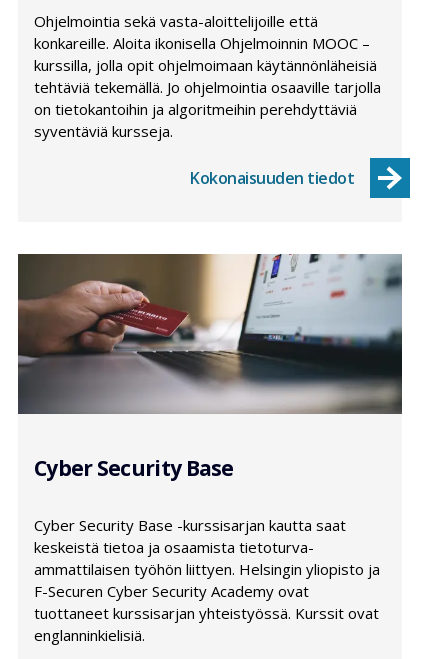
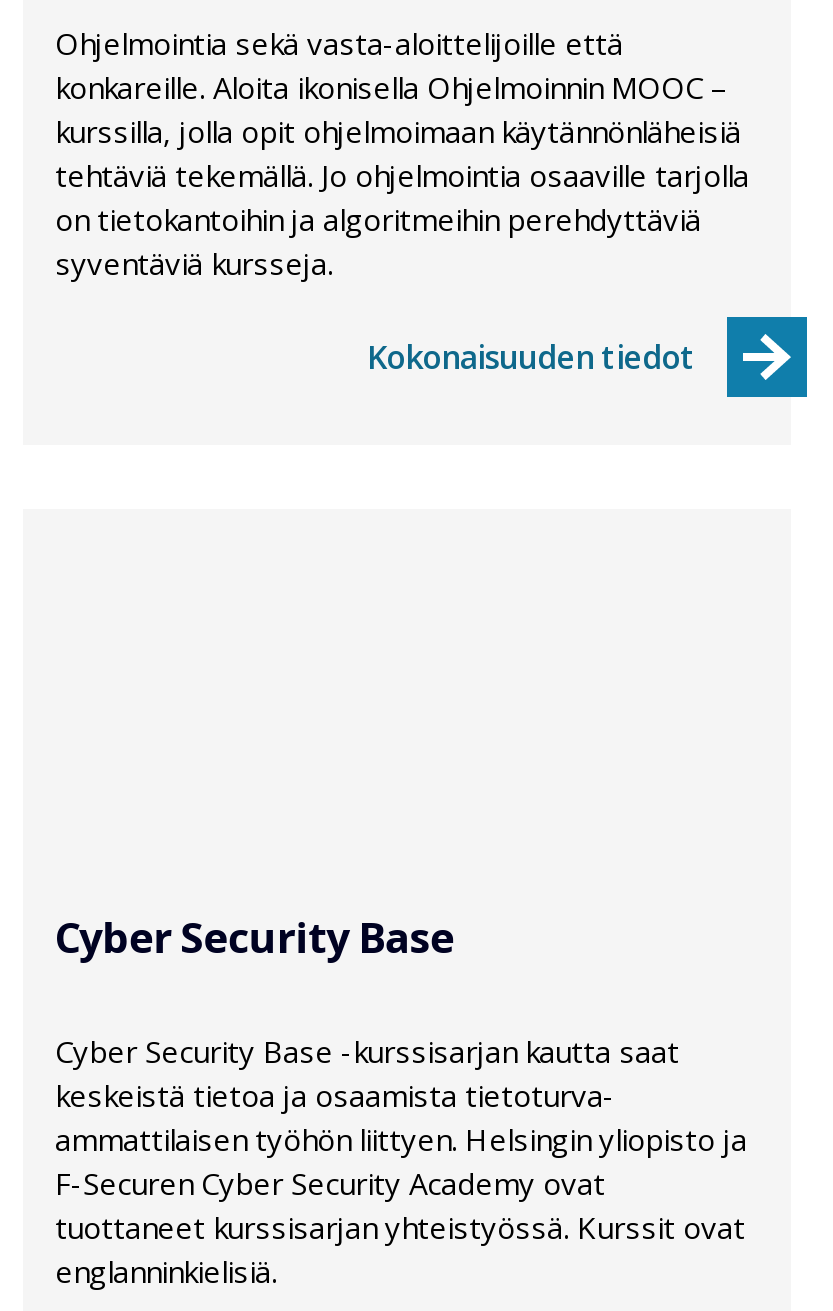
[17,253,403,415] [image] -> none

